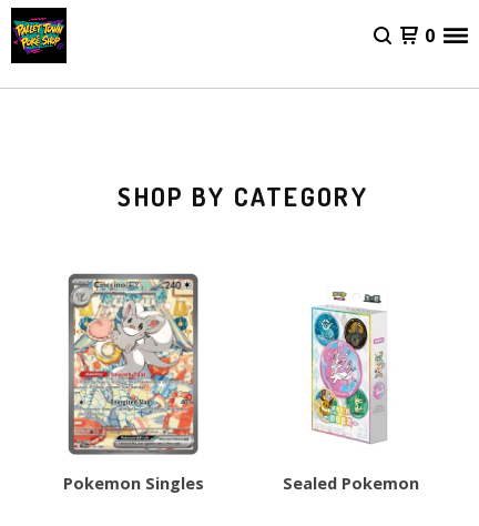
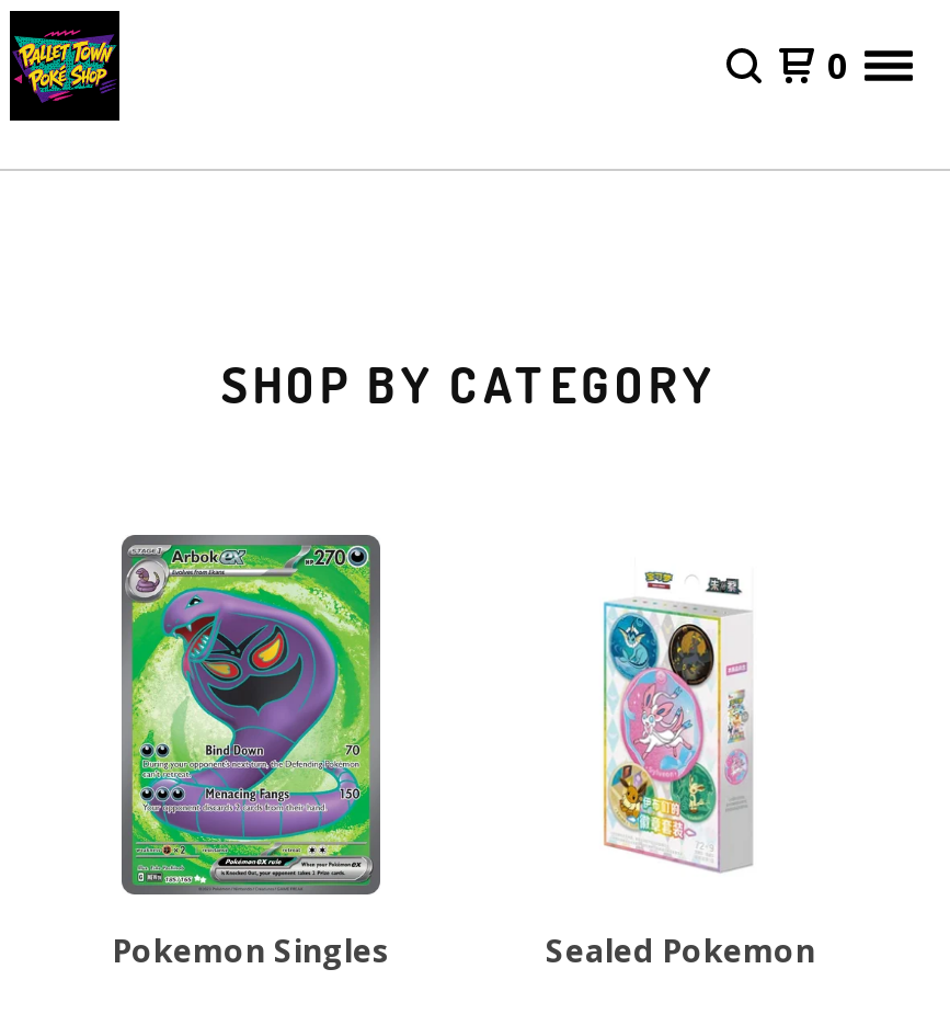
[72,277,198,451] [image] -> [130,544,371,886] [image]

